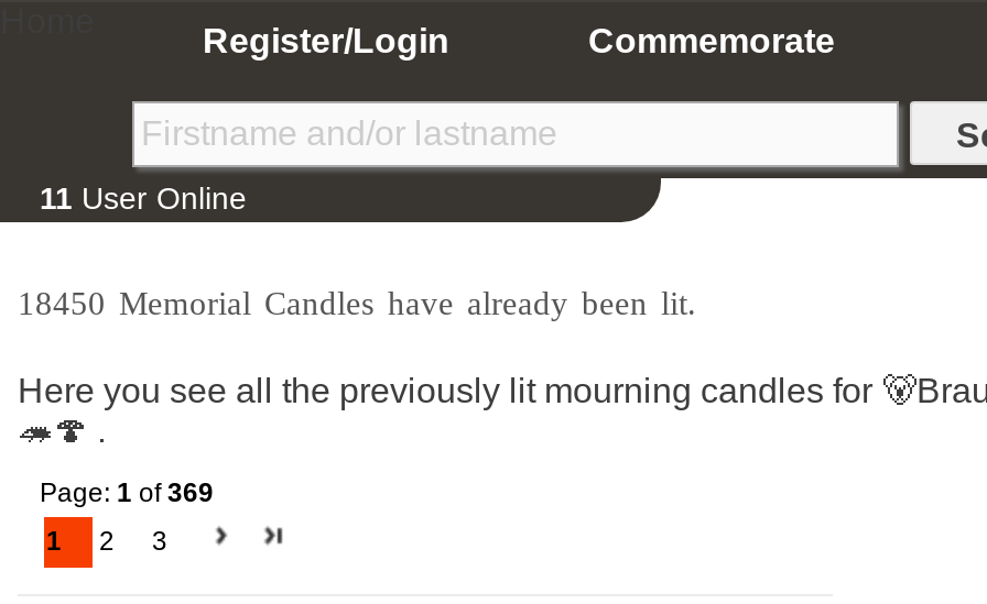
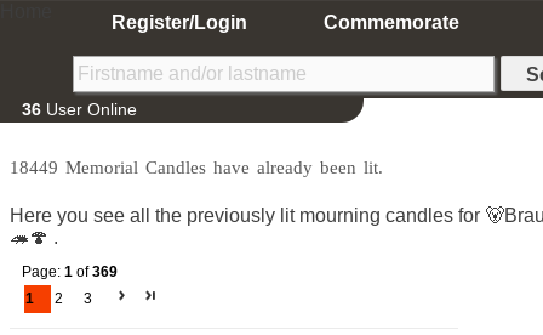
[40,180,247,216] 11 User Online -> [22,100,137,119] 36 User Online
[18,286,696,321] 18450 Memorial Candles have already been lit. -> [10,158,383,177] 18449 Memorial Candles have already been lit.

